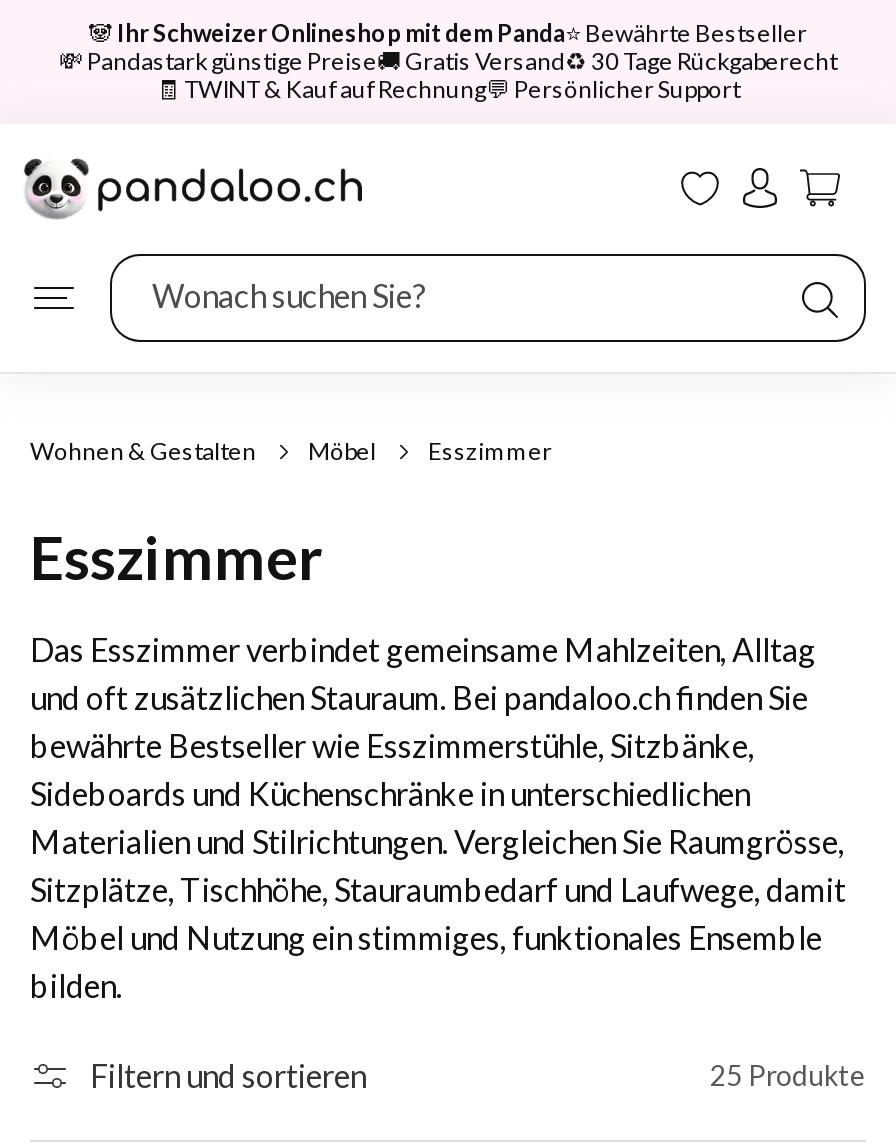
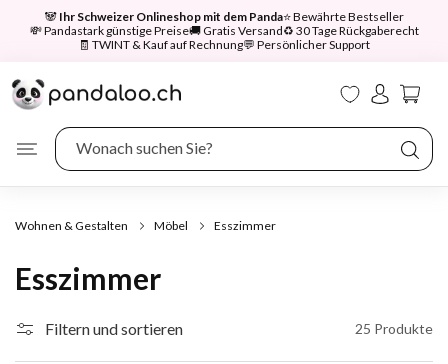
[30,629,846,1003] Das Esszimmer verbindet gemeinsame Mahlzeiten, Alltag | und oft zusätzlichen Stauraum. Bei pandaloo.ch finden Sie | bewährte Bestseller wie Esszimmerstühle, Sitzbänke, | Sideboards und Küchenschränke in unterschiedlichen | Materialien und Stilrichtungen. Vergleichen Sie Raumgrösse, | Sitzplätze, Tischhöhe, Stauraumbedarf und Laufwege, damit | Möbel und Nutzung ein stimmiges, funktionales Ensemble | bilden. -> none

